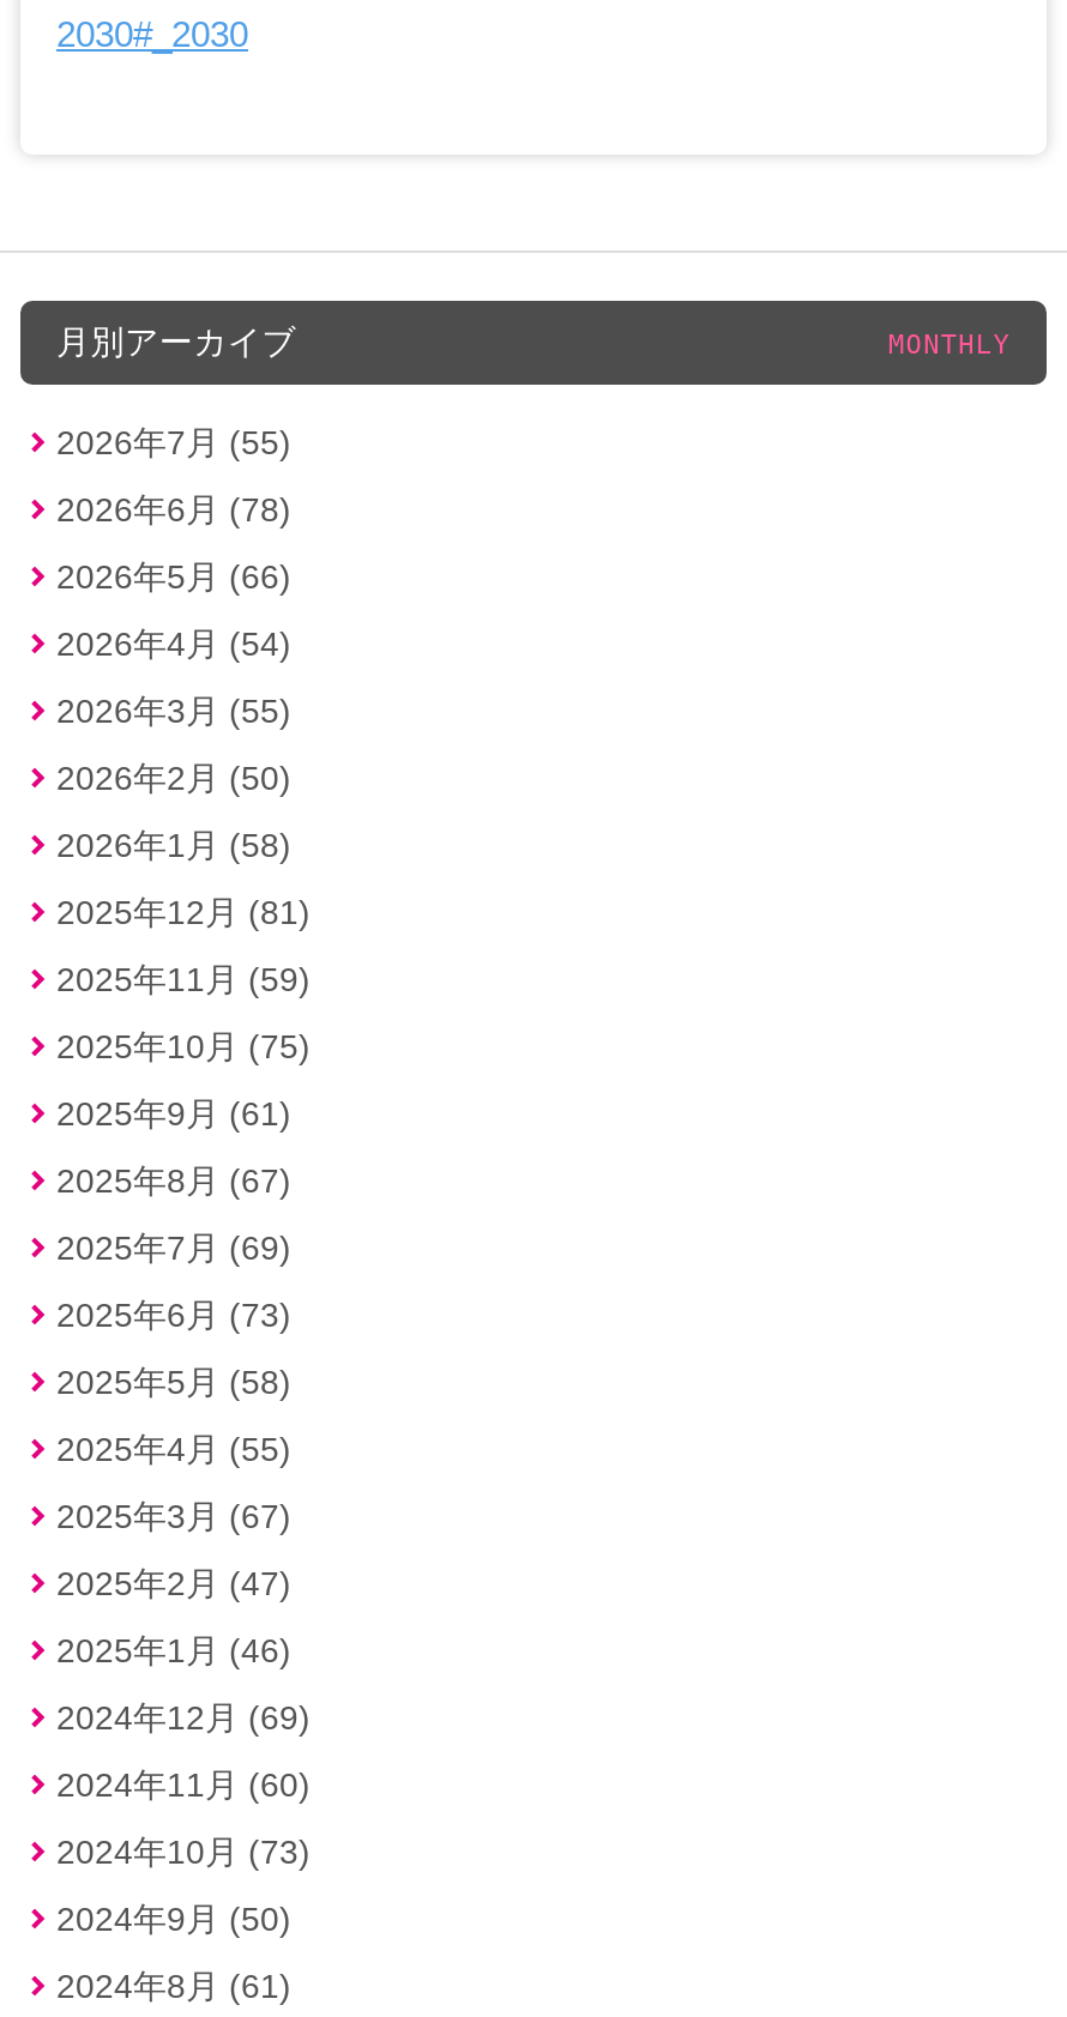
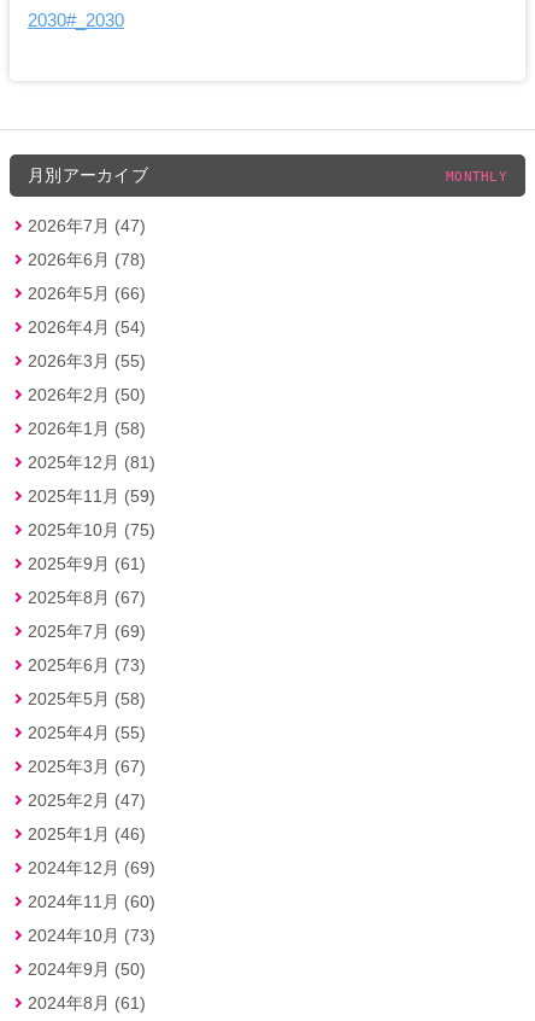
[56,423,291,461] 2026年7月 (55) -> [28,216,146,235] 2026年7月 (47)

